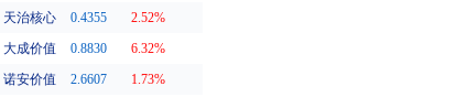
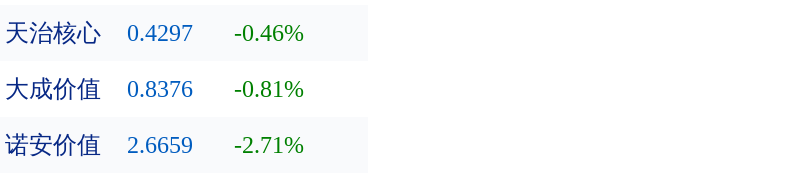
[70,10,106,25] 0.4355 -> [127,19,193,47] 0.4297
[131,10,165,25] 2.52% -> [234,19,304,47] -0.46%
[70,41,106,56] 0.8830 -> [127,75,193,103] 0.8376
[131,41,165,56] 6.32% -> [234,75,304,103] -0.81%
[70,72,106,87] 2.6607 -> [127,131,193,159] 2.6659
[131,72,165,87] 1.73% -> [234,131,304,159] -2.71%

